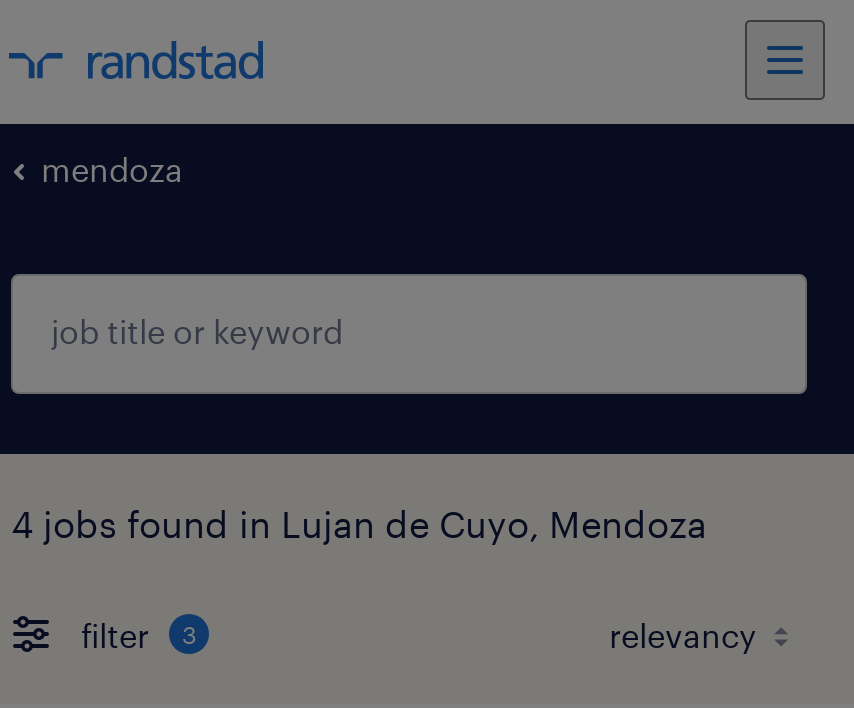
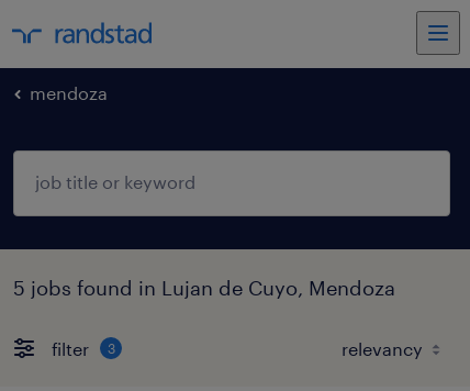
[11,502,707,546] 4 jobs found in Lujan de Cuyo, Mendoza -> [13,276,395,300] 5 jobs found in Lujan de Cuyo, Mendoza

